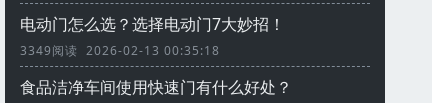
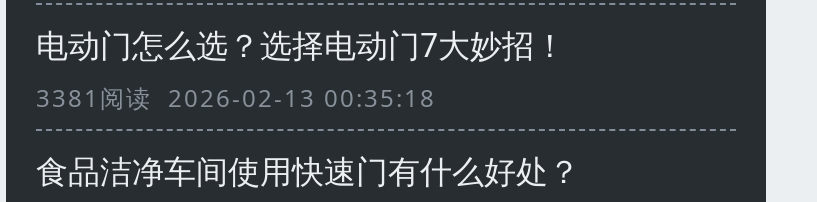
[20,42,220,59] 3349阅读 2026-02-13 00:35:18 -> [36,81,436,115] 3381阅读 2026-02-13 00:35:18

